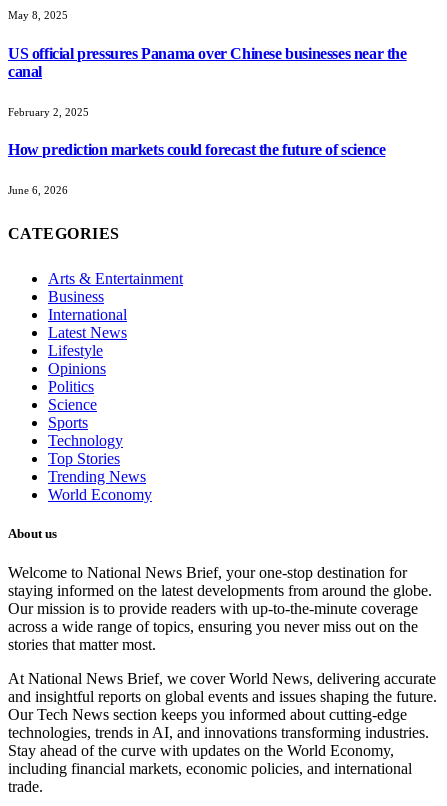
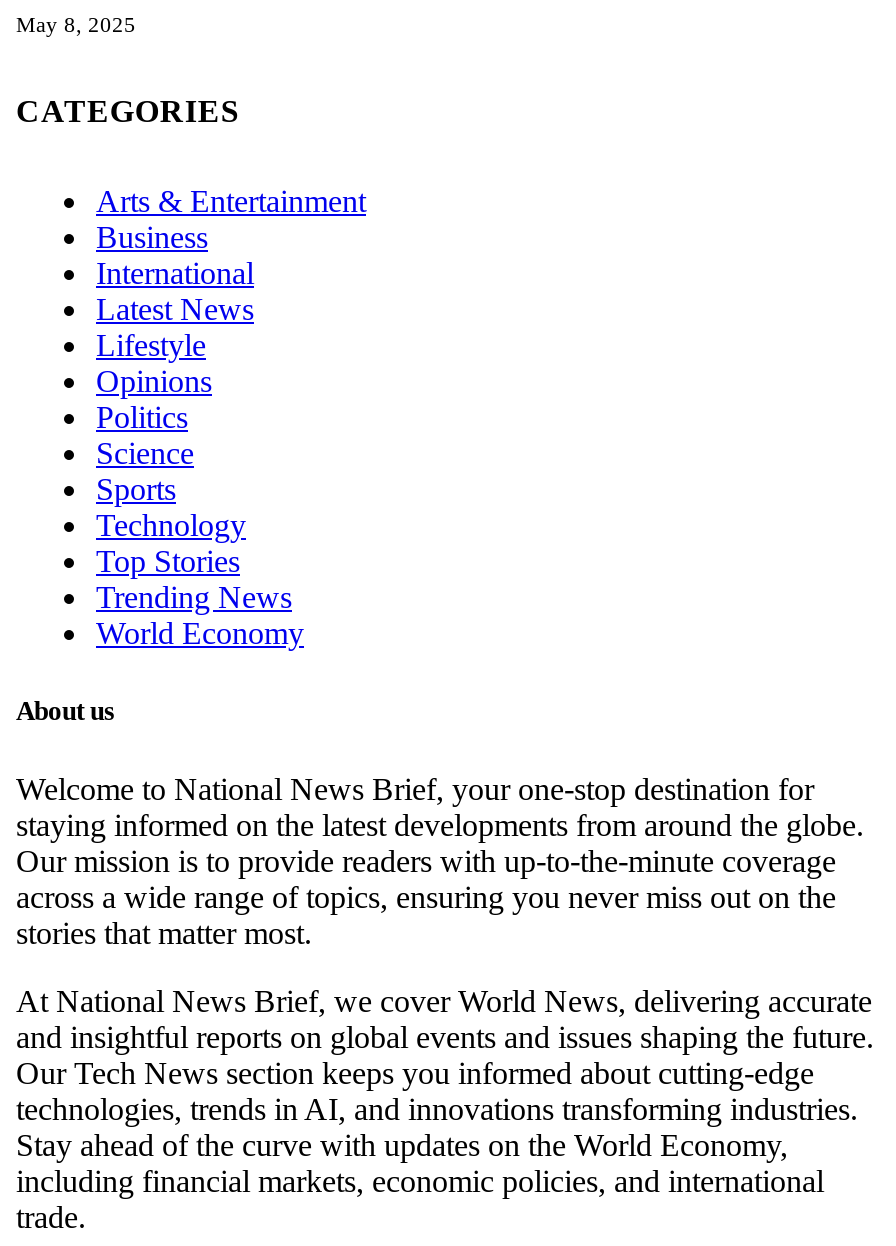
[8,45,407,196] US official pressures Panama over Chinese businesses near the | canal | February 2, 2025 | How prediction markets could forecast the future of science | June 6, 2026 -> none

